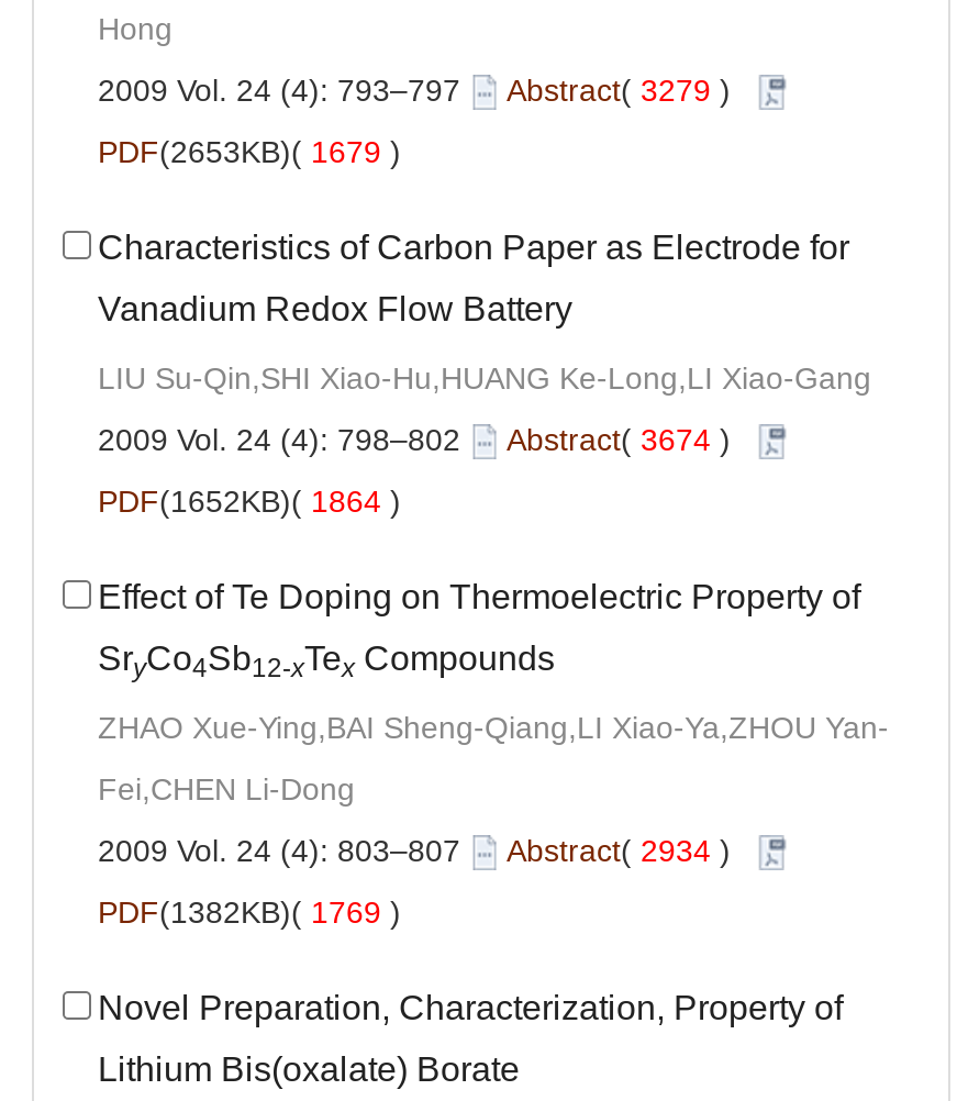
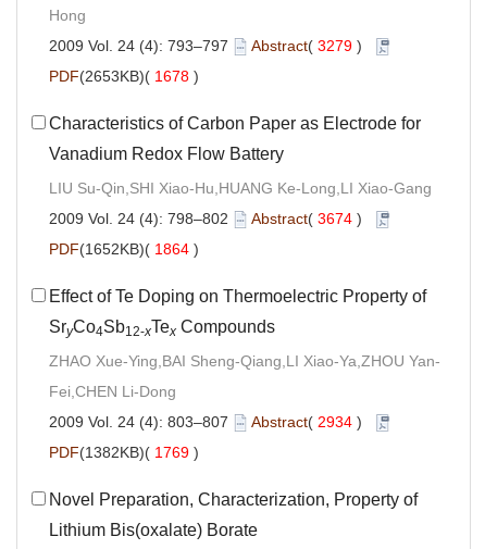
[98,134,401,169] PDF(2653KB)(1679) -> [49,67,199,85] PDF(2653KB)(1678)

